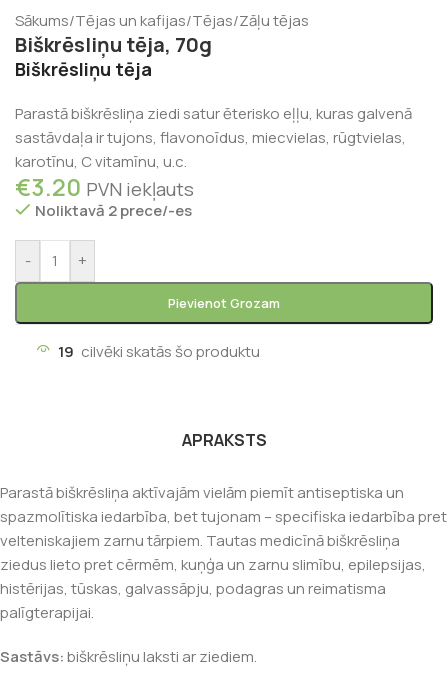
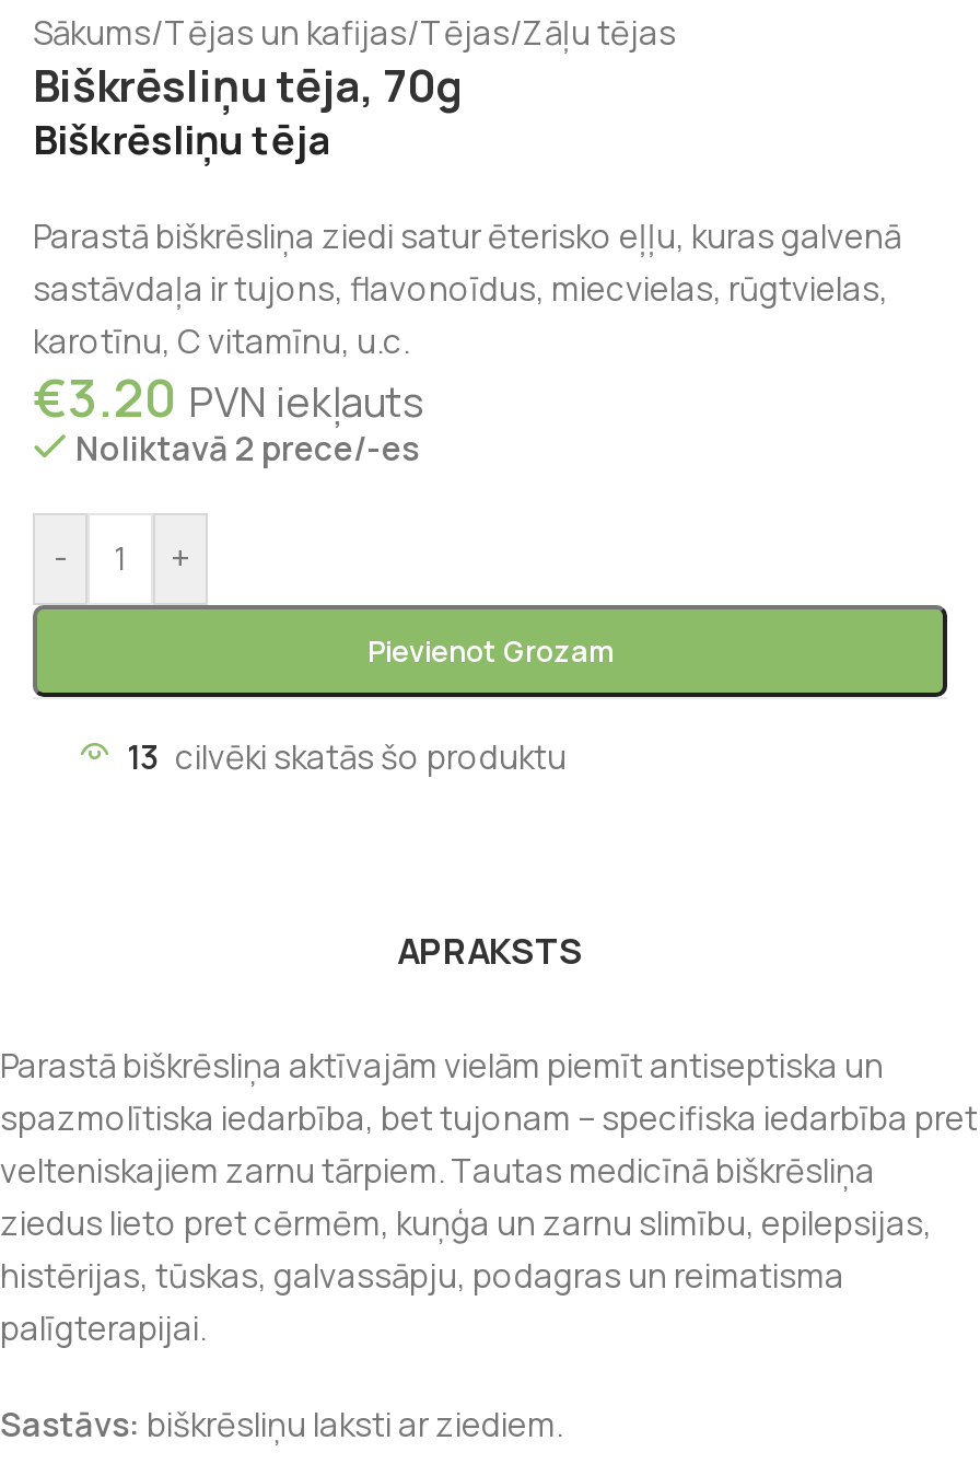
[58,341,260,362] 19 cilvēki skatās šo produktu -> [127,734,567,780] 13 cilvēki skatās šo produktu

